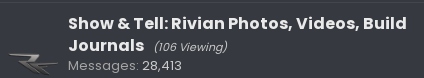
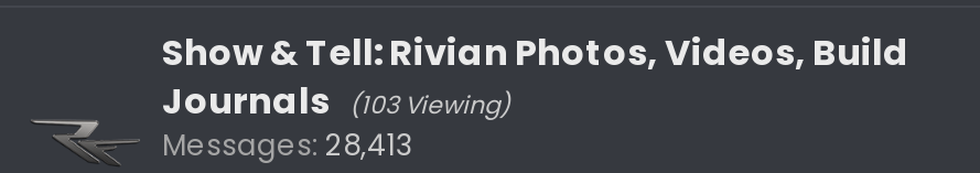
[68,34,227,57] Journals (106 Viewing) -> [162,76,510,127] Journals (103 Viewing)

